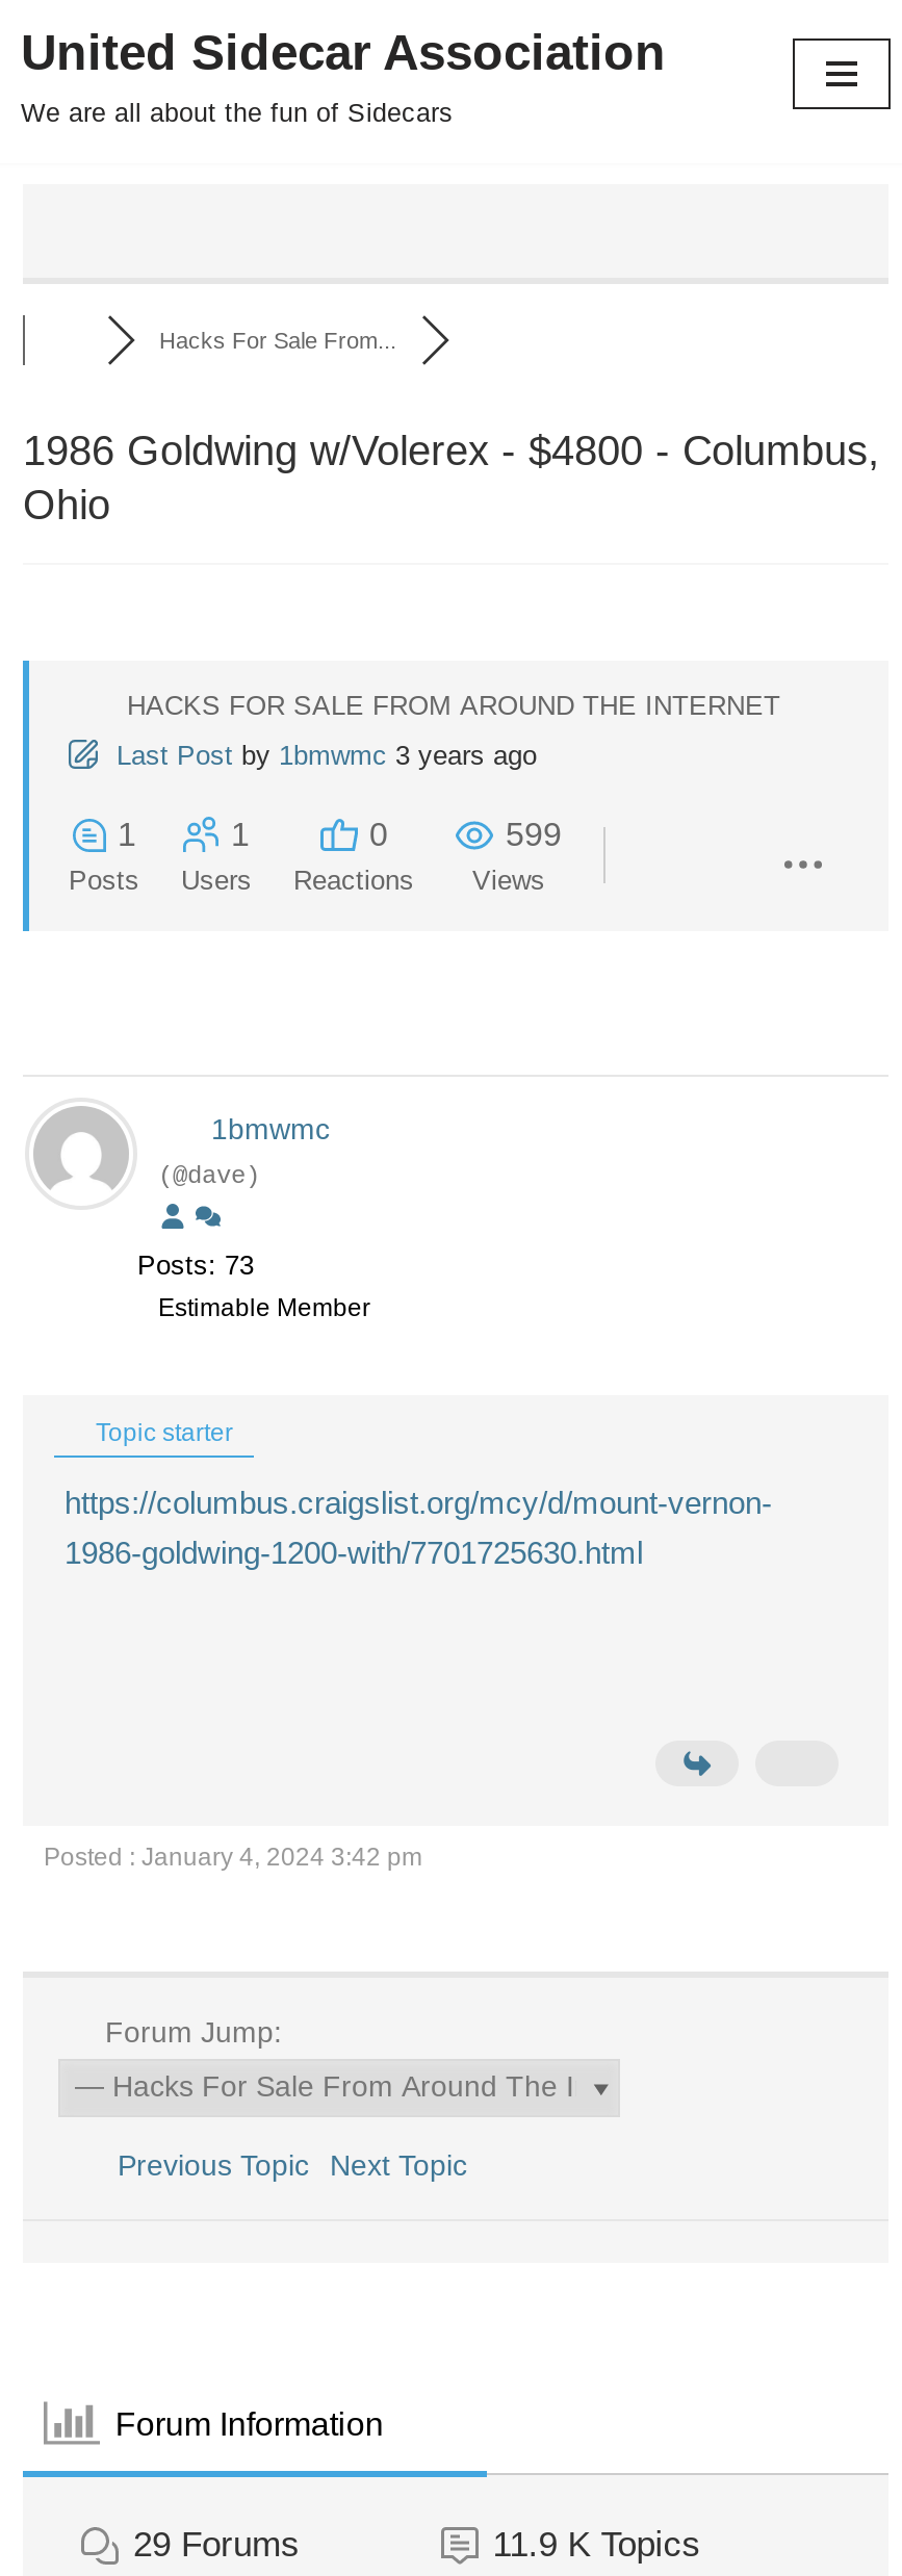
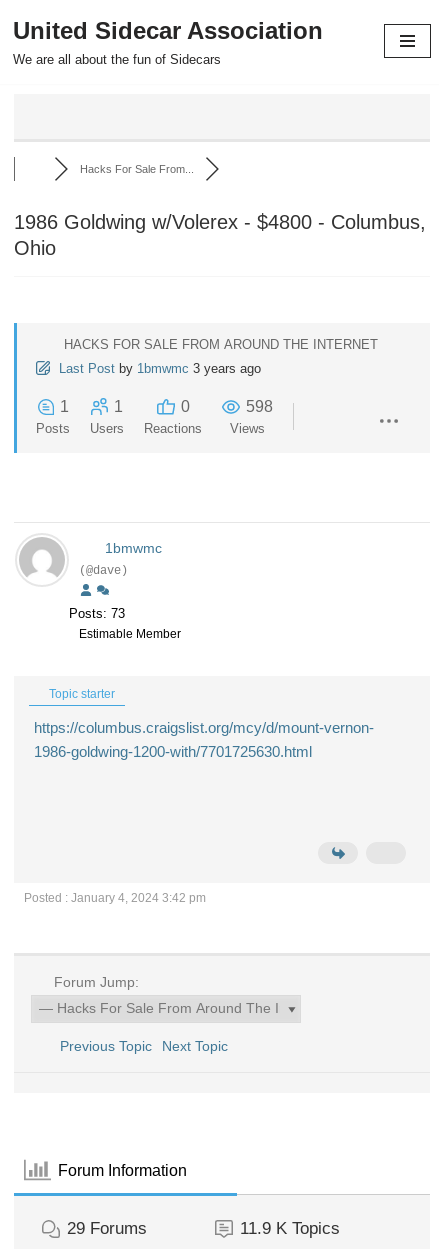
[506,817,562,852] 599 -> [246,398,273,415] 598

